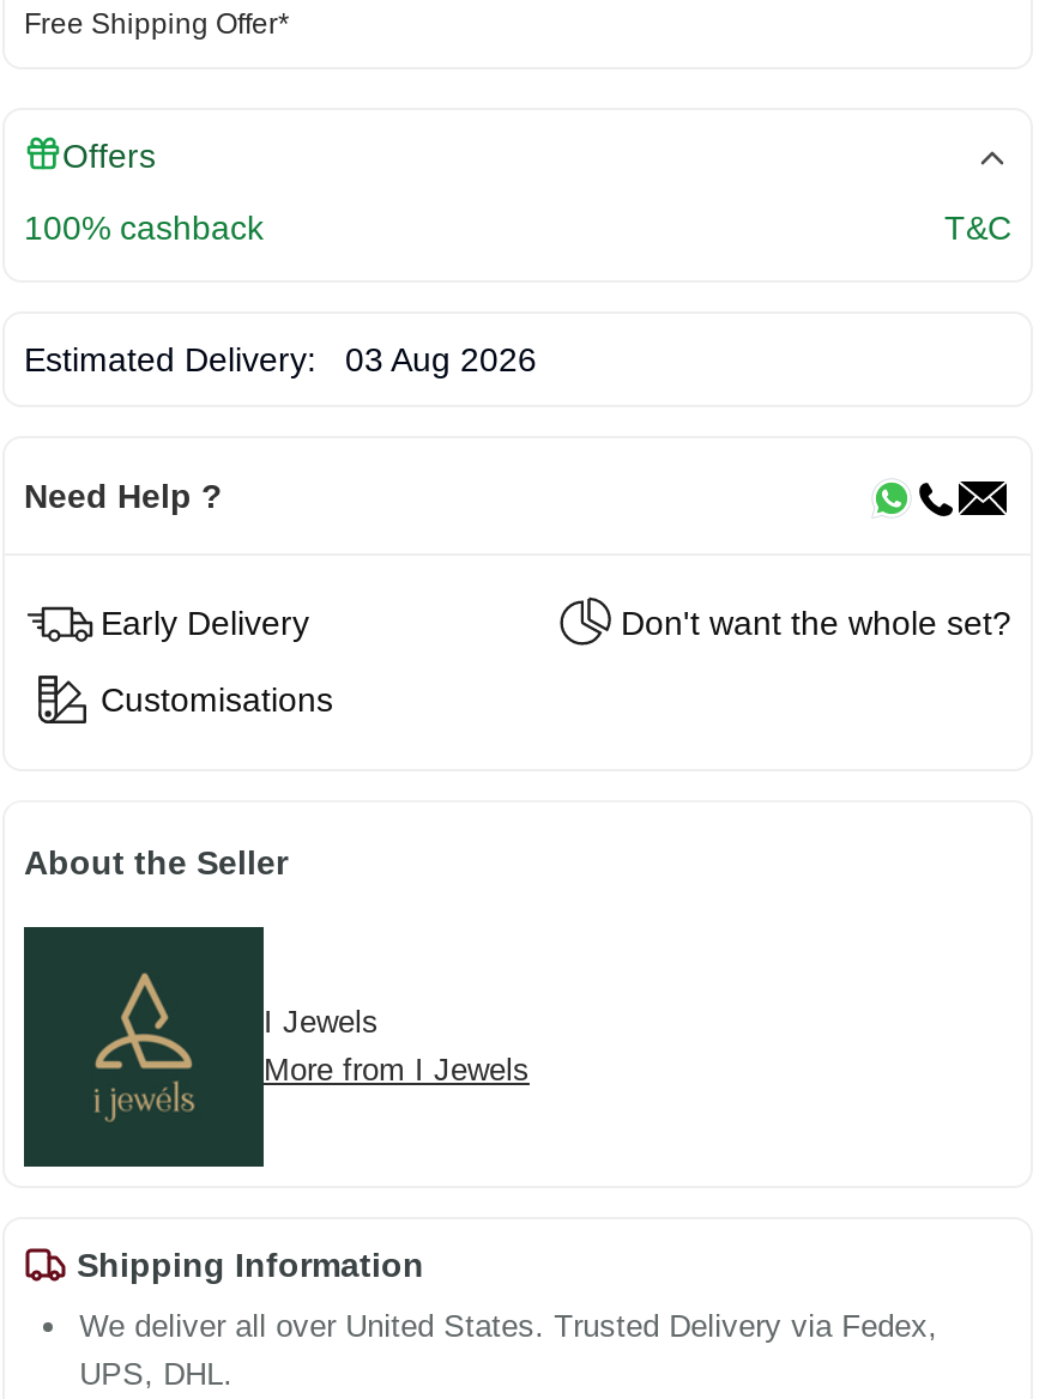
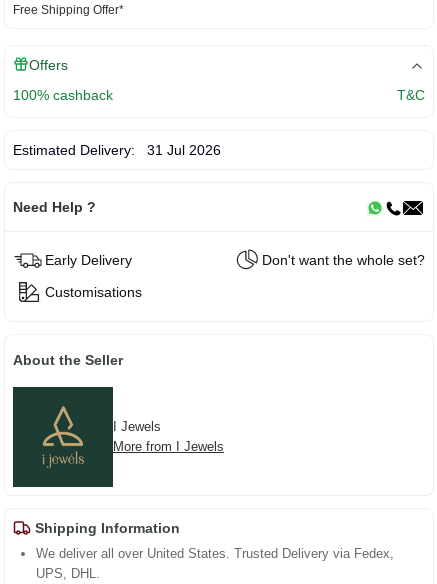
[24,340,537,378] Estimated Delivery: 03 Aug 2026 -> [13,142,221,158] Estimated Delivery: 31 Jul 2026

